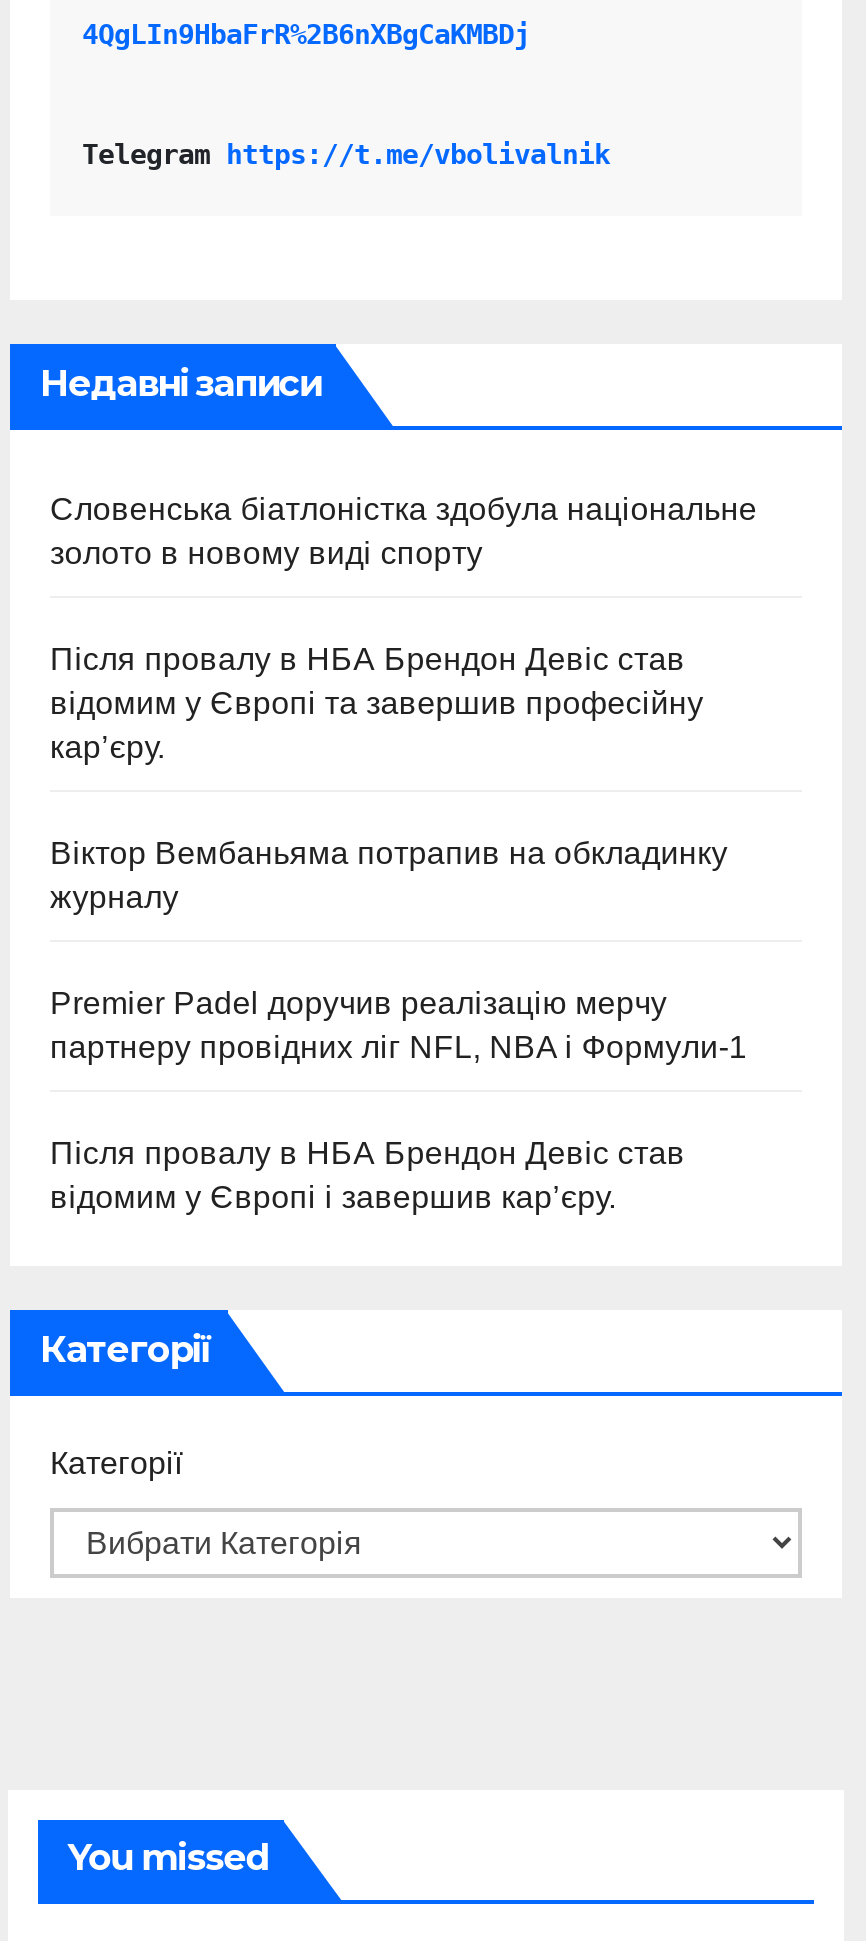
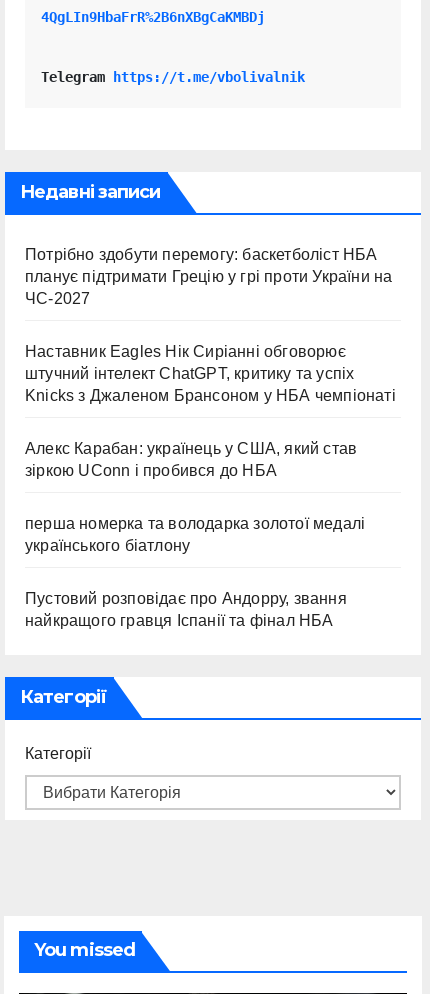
[50,493,757,571] Словенська біатлоністка здобула національне | золото в новому виді спорту -> [25,246,392,307] Потрібно здобути перемогу: баскетболіст НБА | планує підтримати Грецію у грі проти України на | ЧС-2027
[50,643,704,765] Після провалу в НБА Брендон Девіс став | відомим у Європі та завершив професійну | кар’єру. -> [25,343,396,404] Наставник Eagles Нік Сиріанні обговорює | штучний інтелект ChatGPT, критику та успіх | Knicks з Джаленом Брансоном у НБА чемпіонаті
[50,837,728,915] Віктор Вембаньяма потрапив на обкладинку | журналу -> [25,440,357,479] Алекс Карабан: українець у США, який став | зіркою UConn і пробився до НБА
[50,987,747,1065] Premier Padel доручив реалізацію мерчу | партнеру провідних ліг NFL, NBA і Формули-1 -> [25,515,365,554] перша номерка та володарка золотої медалі | українського біатлону
[50,1137,685,1215] Після провалу в НБА Брендон Девіс став | відомим у Європі і завершив кар’єру. -> [25,590,347,629] Пустовий розповідає про Андорру, звання | найкращого гравця Іспанії та фінал НБА

